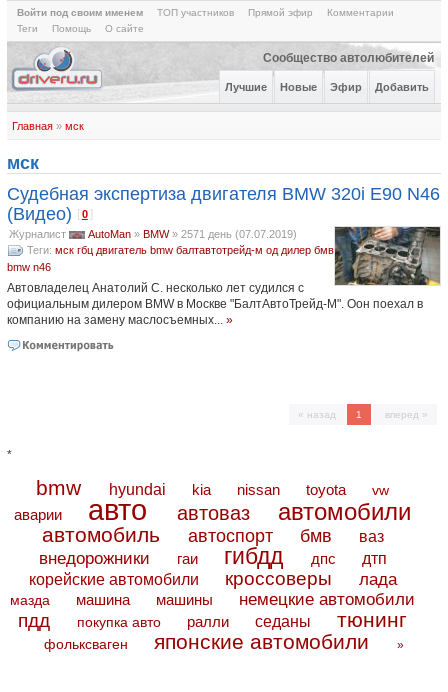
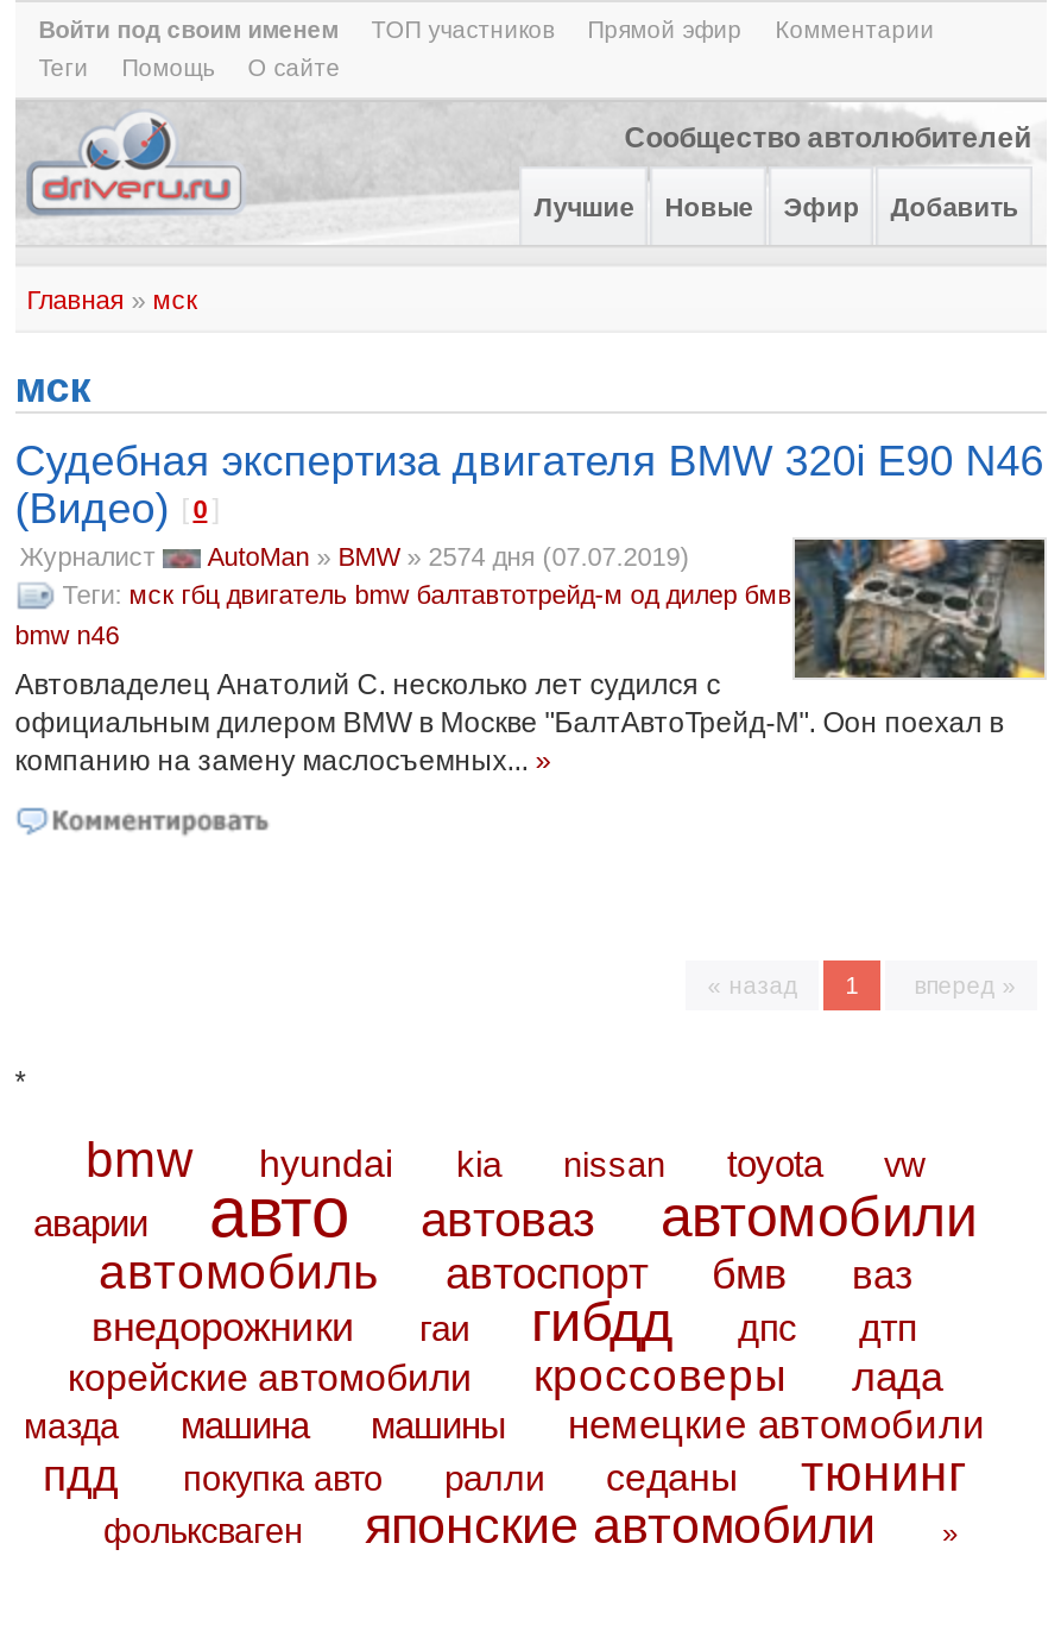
[88,228,297,240] AutoMan» BMW» 2571 день (07.07.2019) -> [207,542,690,571] AutoMan» BMW» 2574 дня (07.07.2019)

